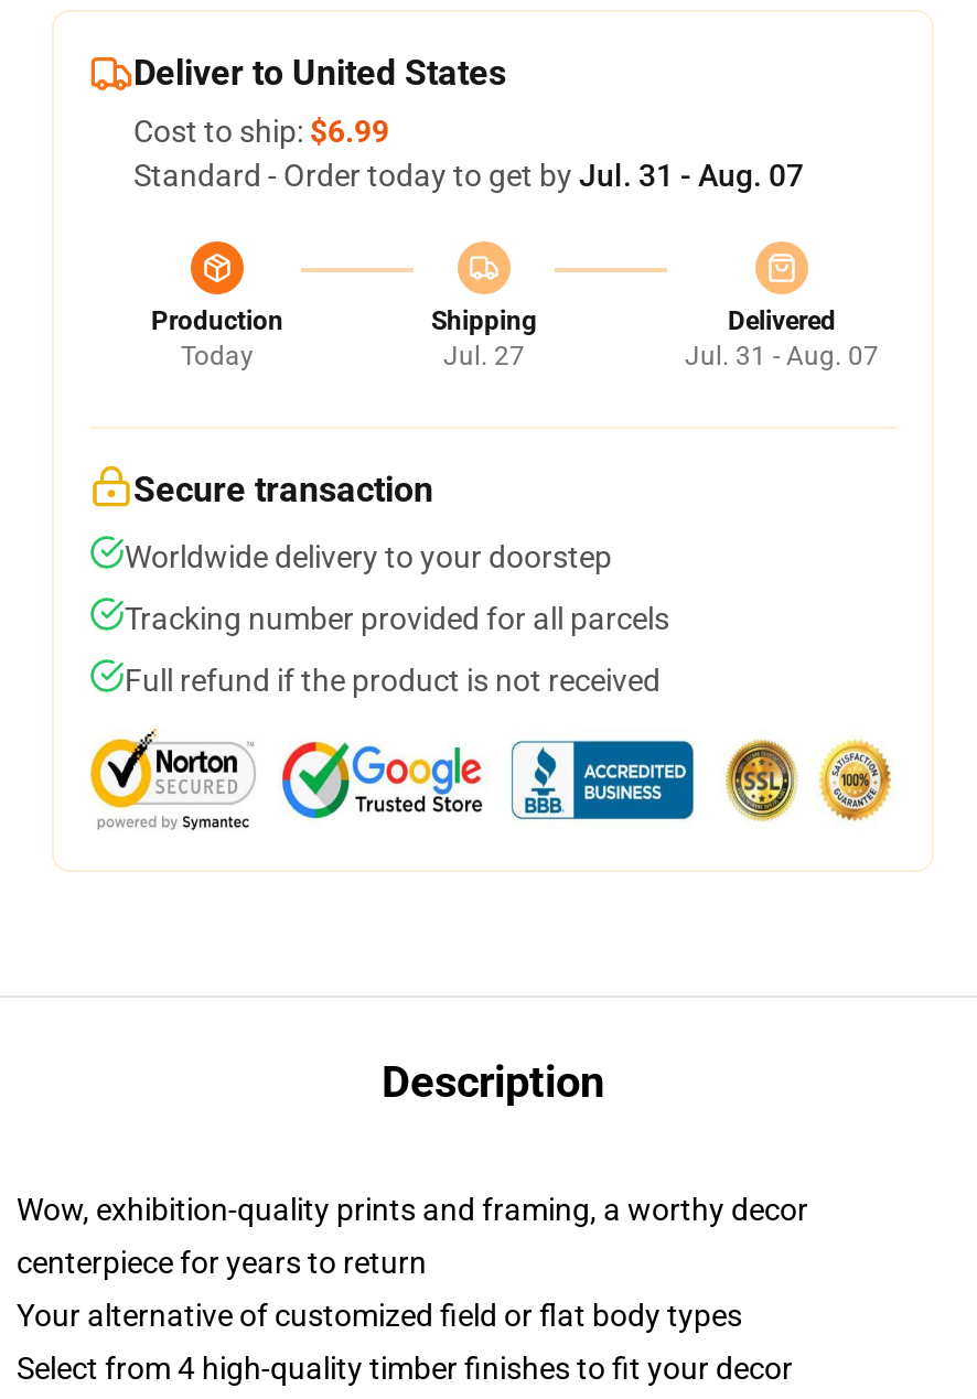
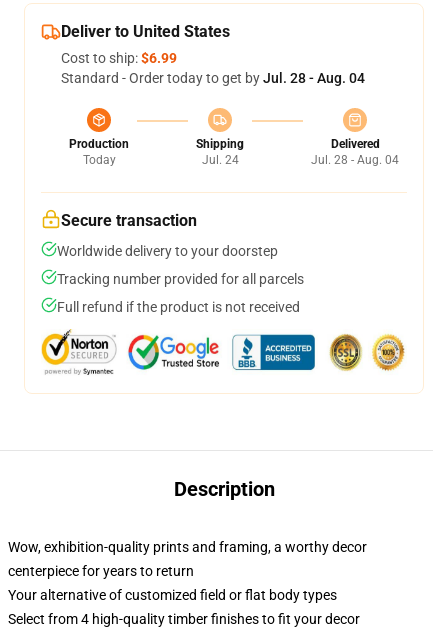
[133,158,804,193] Standard - Order today to get by Jul. 31 - Aug. 07 -> [61,70,365,86] Standard - Order today to get by Jul. 28 - Aug. 04
[443,341,525,372] Jul. 27 -> [201,153,238,167] Jul. 24
[685,341,879,372] Jul. 31 - Aug. 07 -> [311,153,399,167] Jul. 28 - Aug. 04

